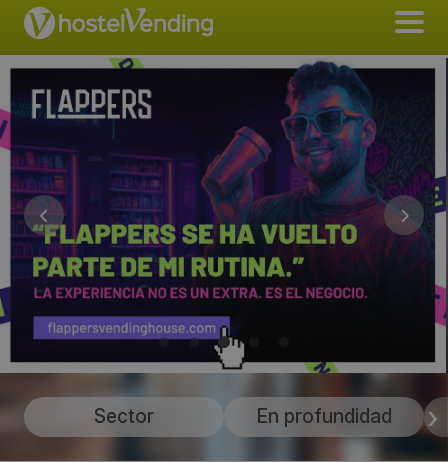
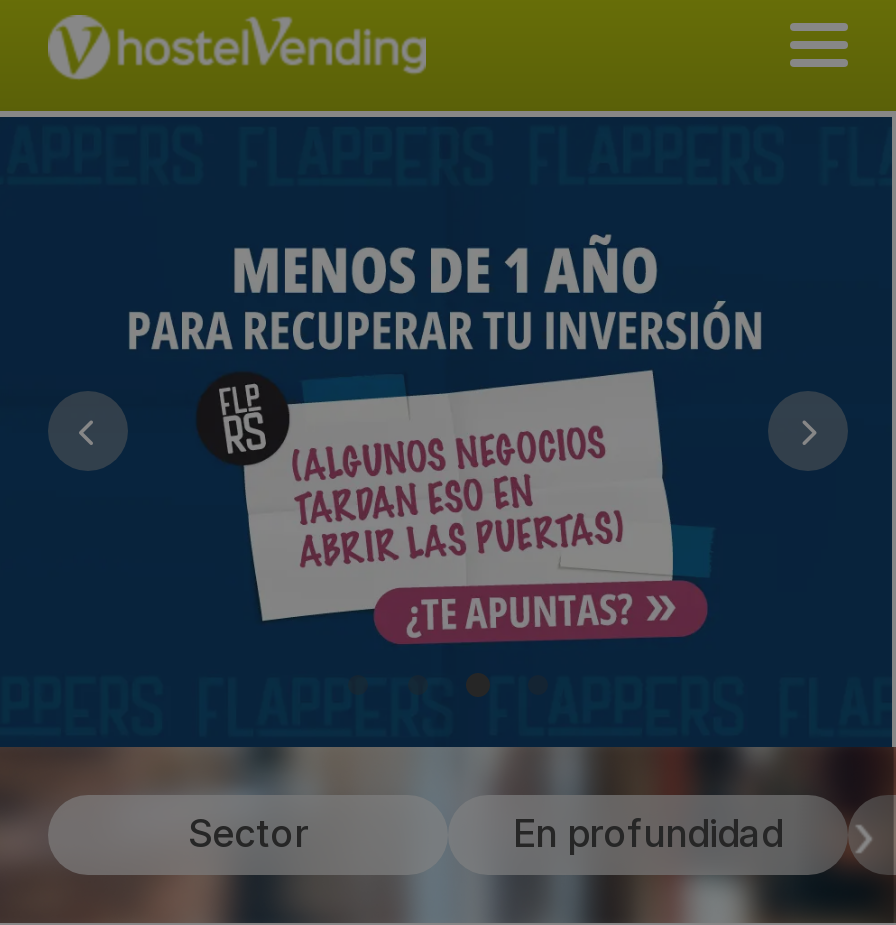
[3,58,445,374] [image] -> [6,115,890,749] [image]

